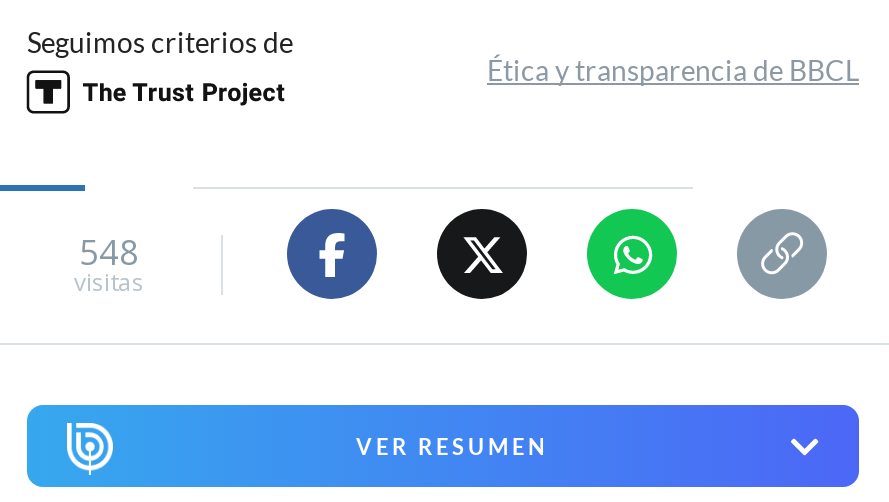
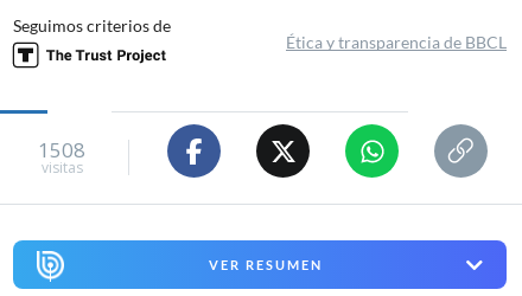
[79,229,139,275] 548 -> [38,136,85,163] 1508

